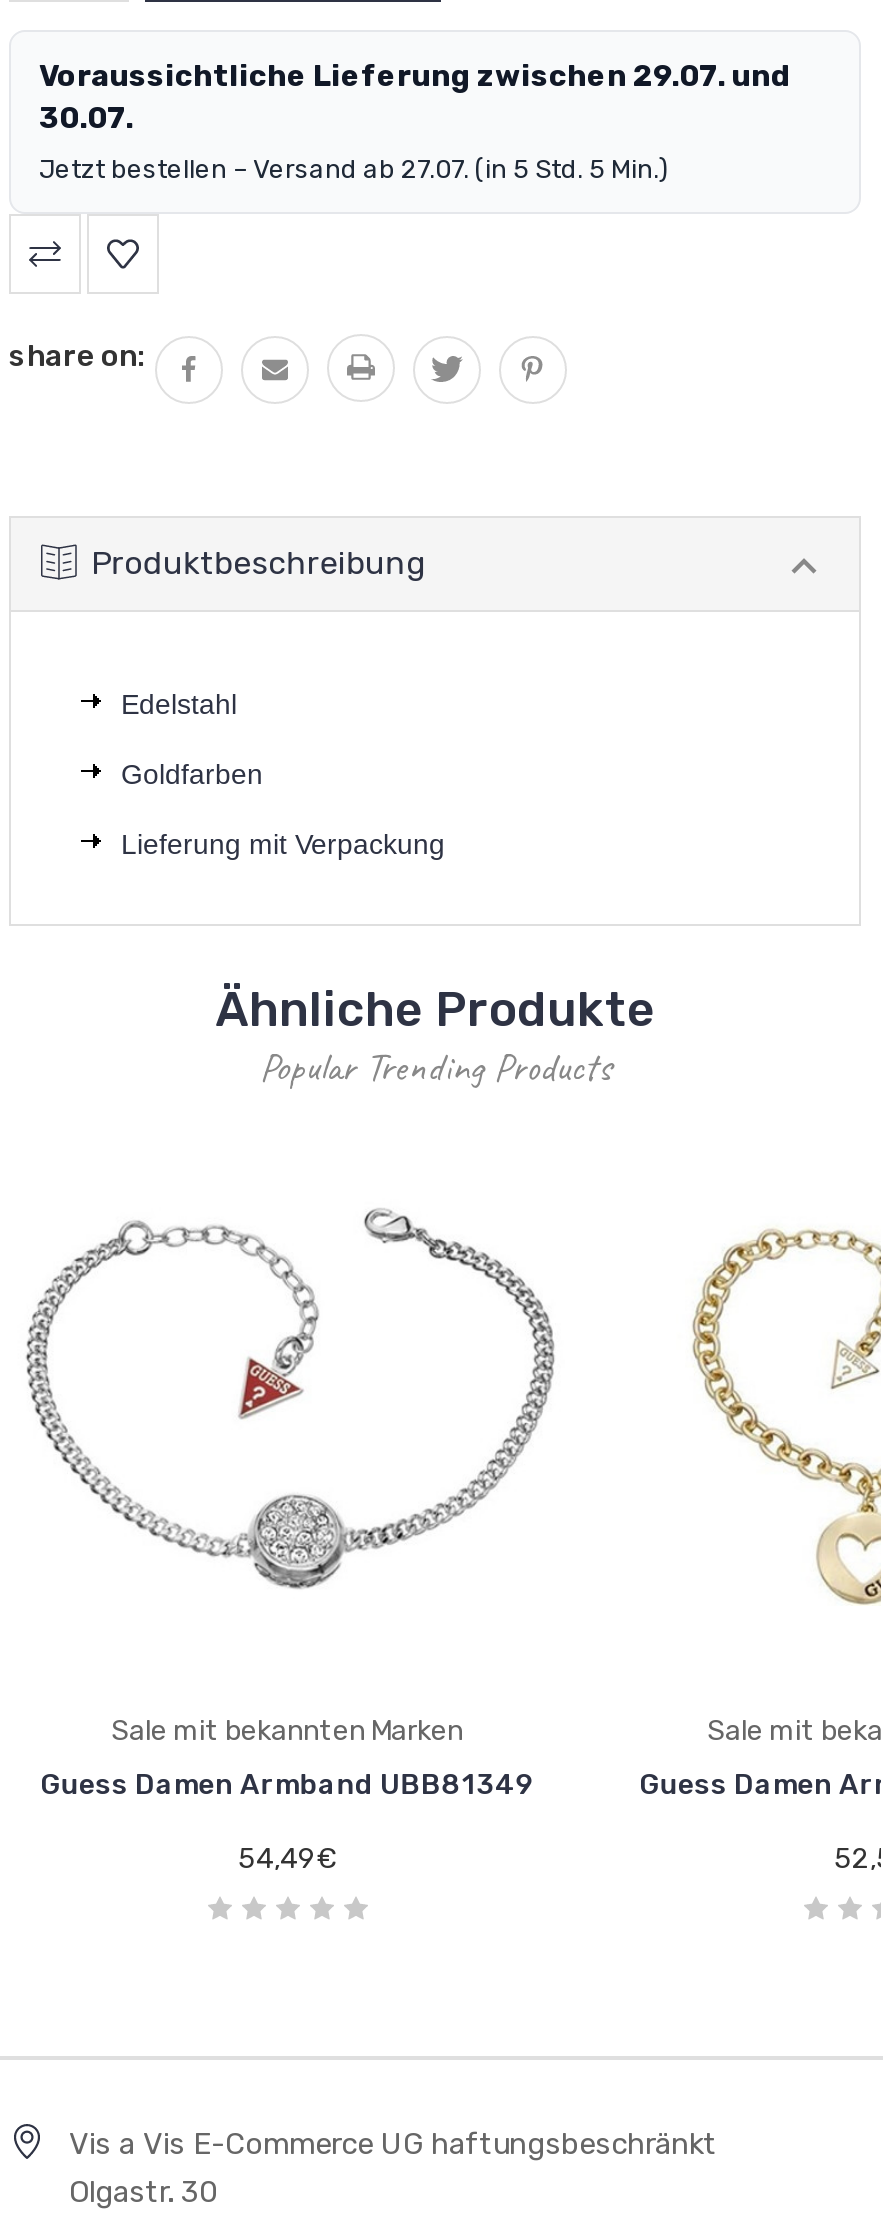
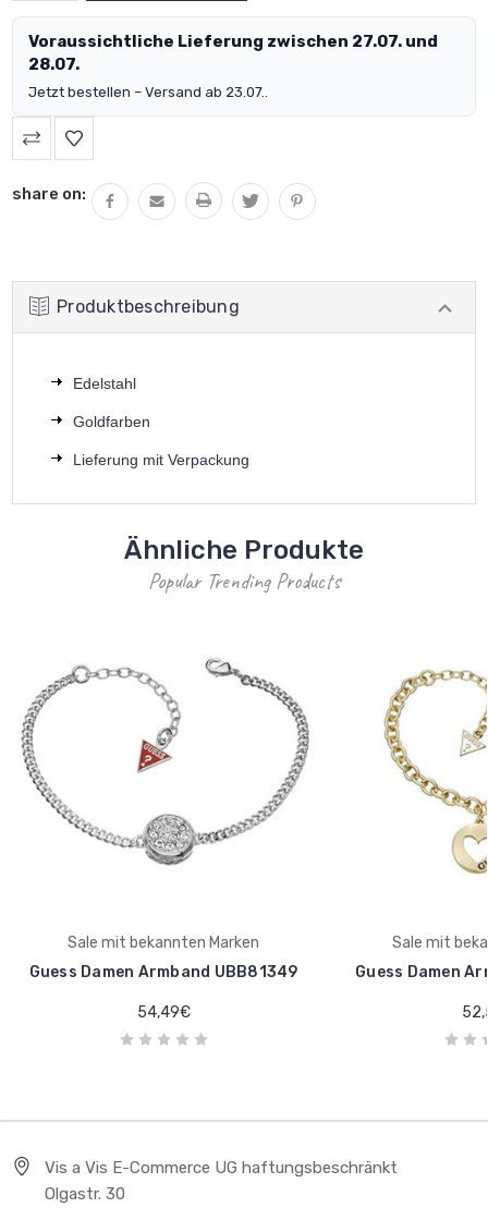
[39,58,791,136] Voraussichtliche Lieferung zwischen 29.07. und | 30.07. -> [28,32,438,74] Voraussichtliche Lieferung zwischen 27.07. und | 28.07.
[39,154,669,184] Jetzt bestellen – Versand ab 27.07. (in 5 Std. 5 Min.) -> [28,84,268,100] Jetzt bestellen – Versand ab 23.07..

